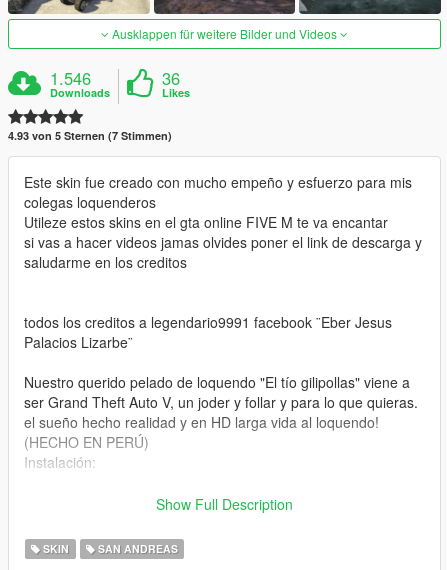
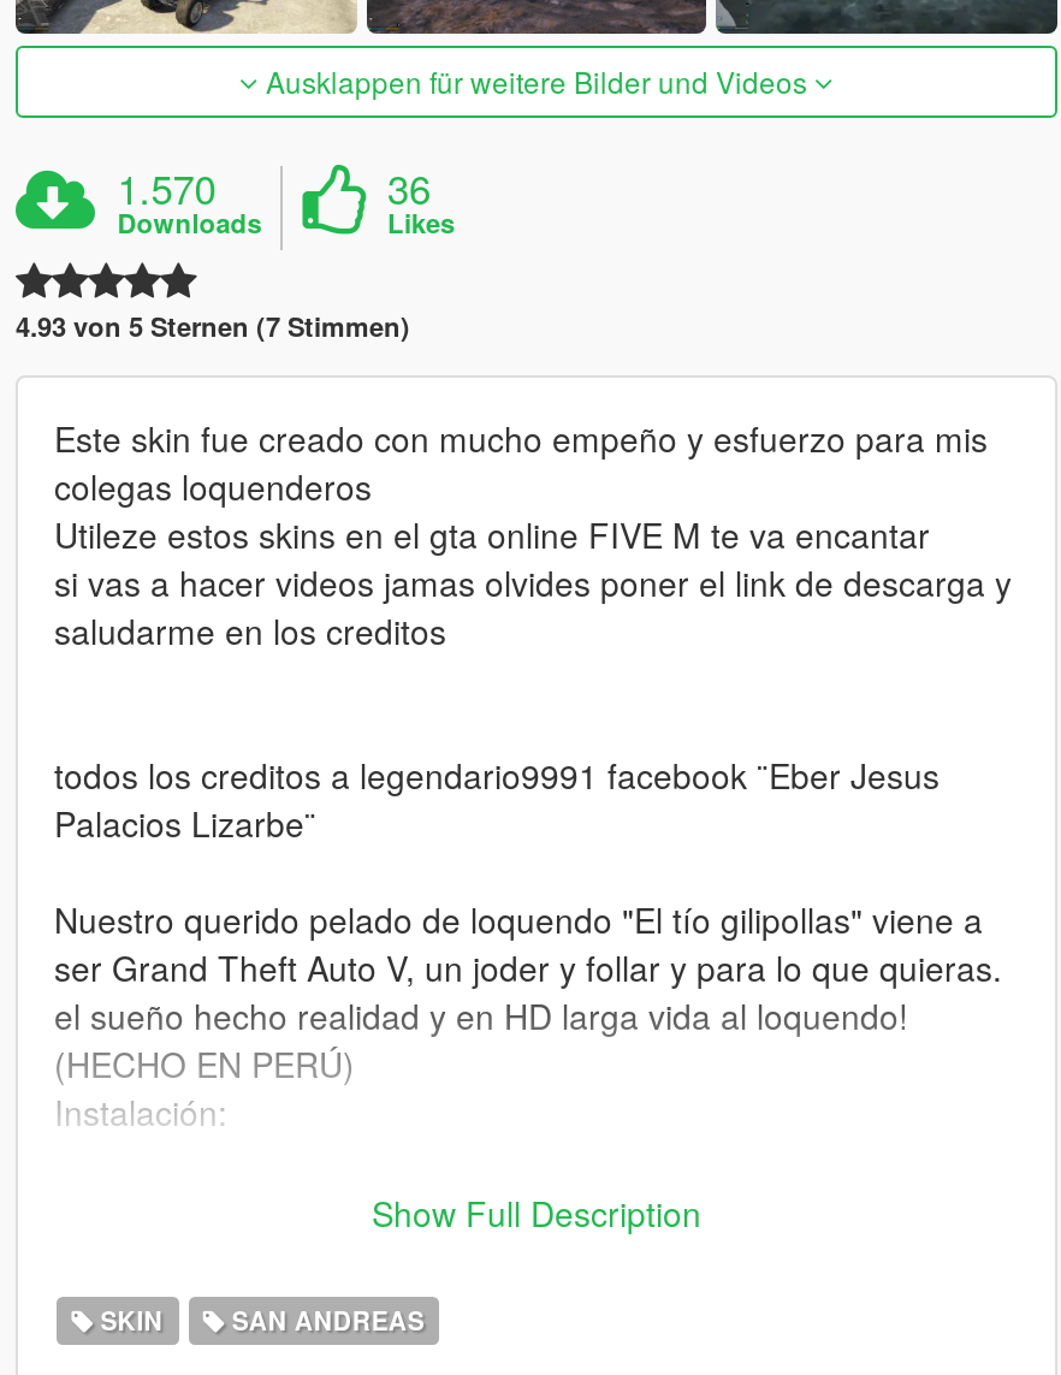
[50,66,91,90] 1.546 -> [117,159,216,217] 1.570

